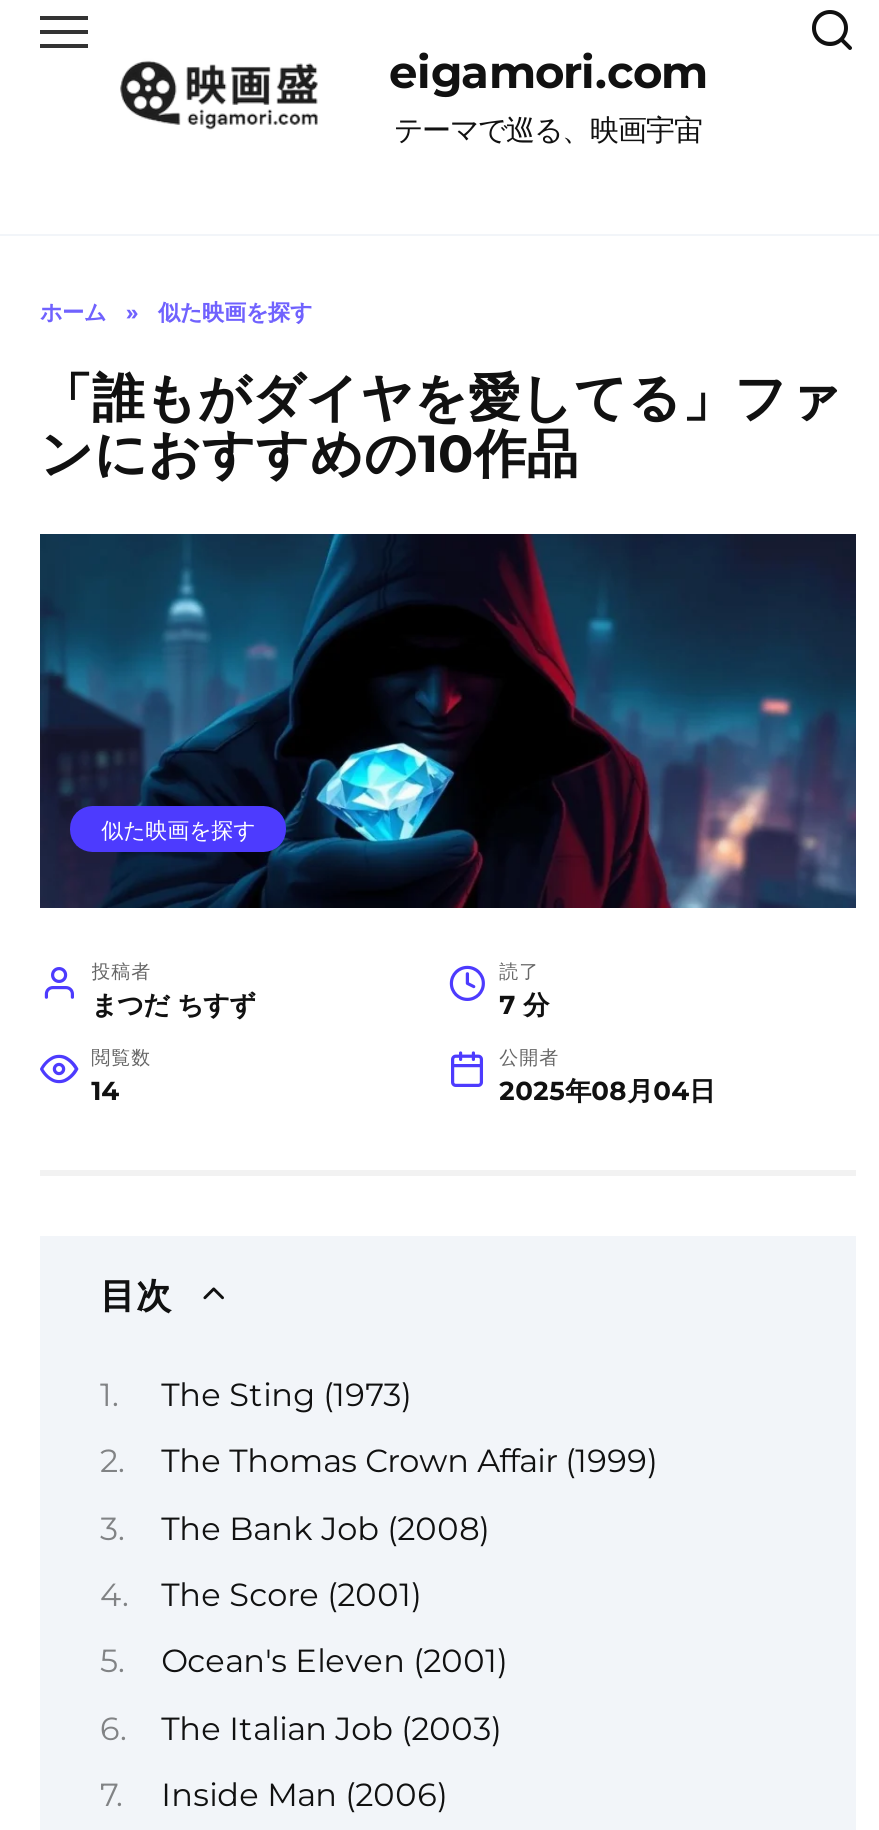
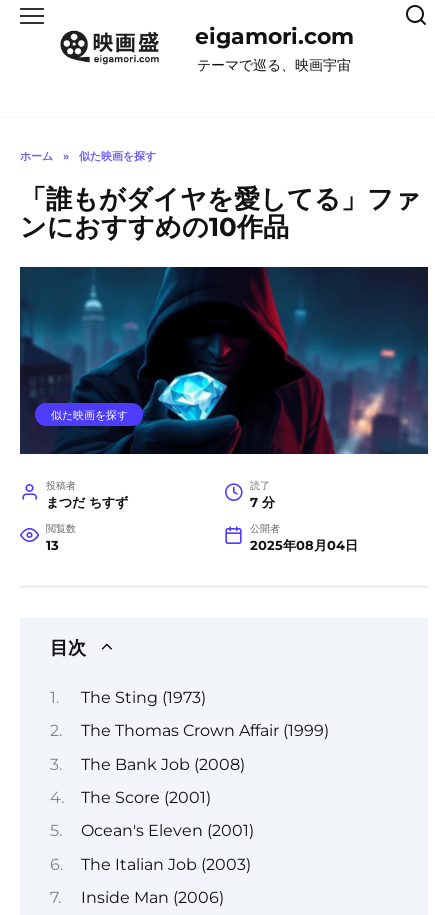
[91,1077,119,1107] 14 -> [46,538,59,553] 13

